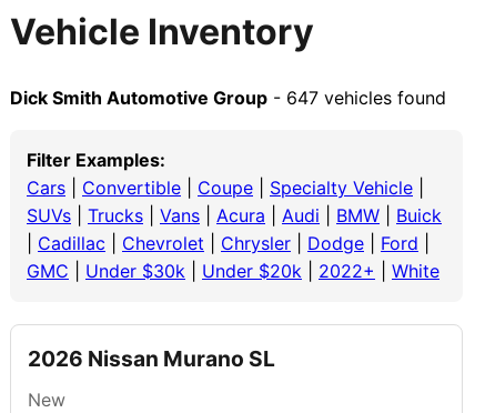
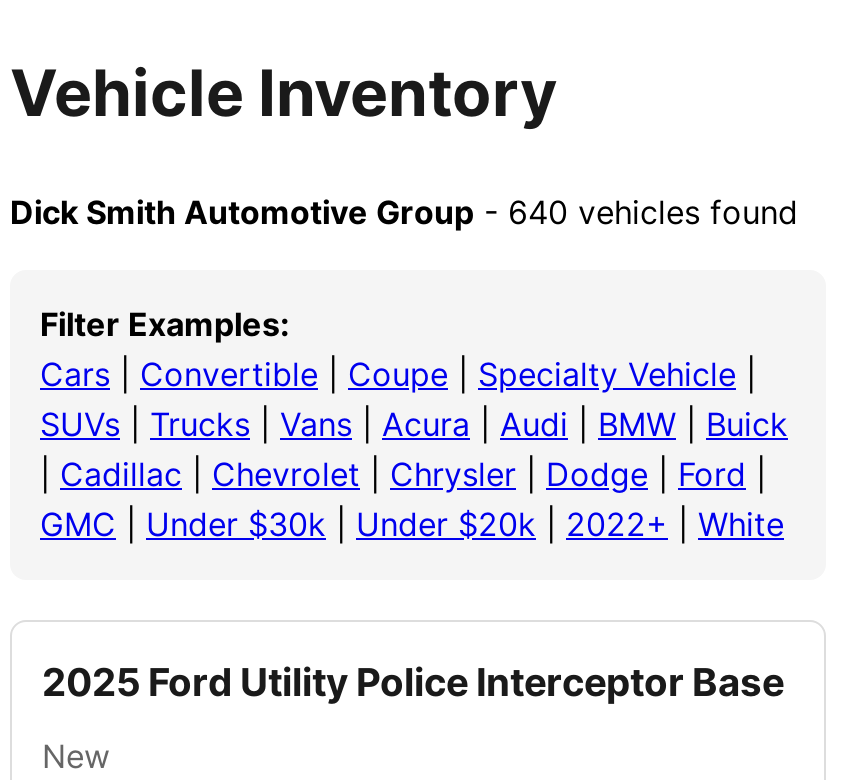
[10,86,446,109] Dick Smith Automotive Group - 647 vehicles found -> [10,192,798,232] Dick Smith Automotive Group - 640 vehicles found
[28,345,275,372] 2026 Nissan Murano SL -> [42,658,784,706] 2025 Ford Utility Police Interceptor Base

